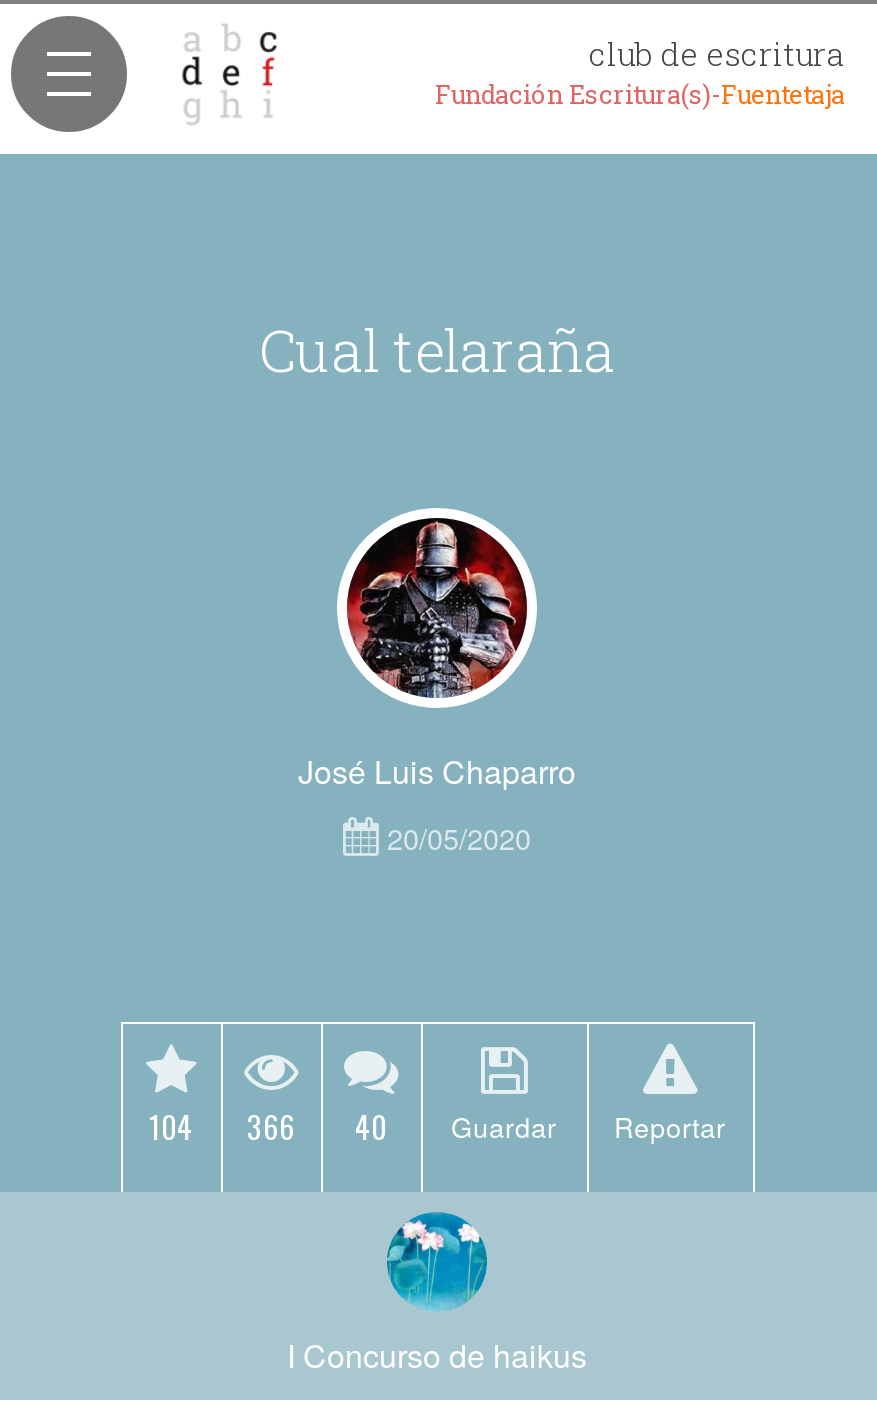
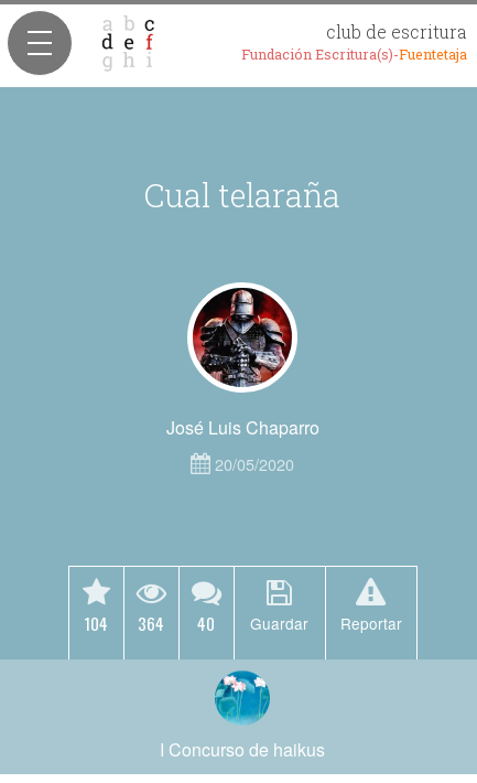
[149,1104,726,1148] 104 366 40 Guardar Reportar -> [84,611,402,635] 104 364 40 Guardar Reportar

